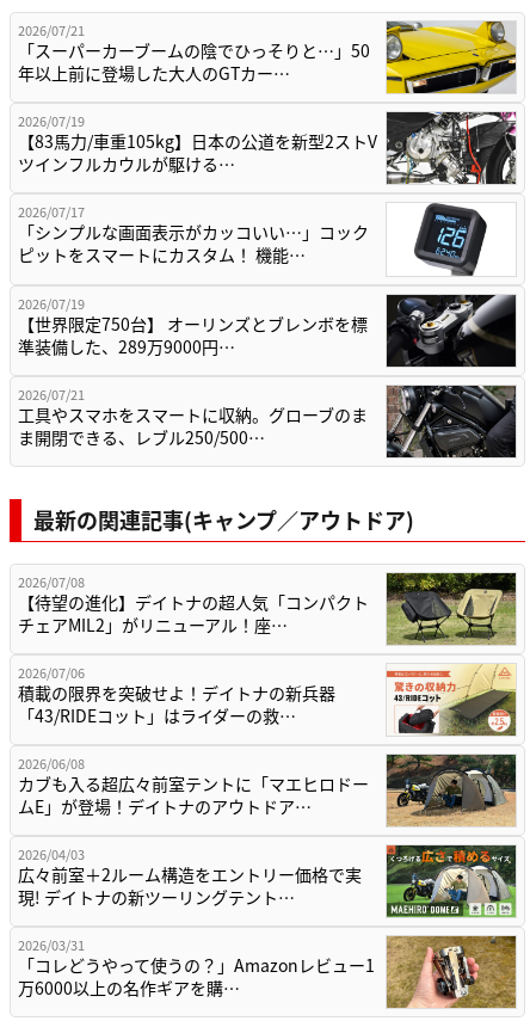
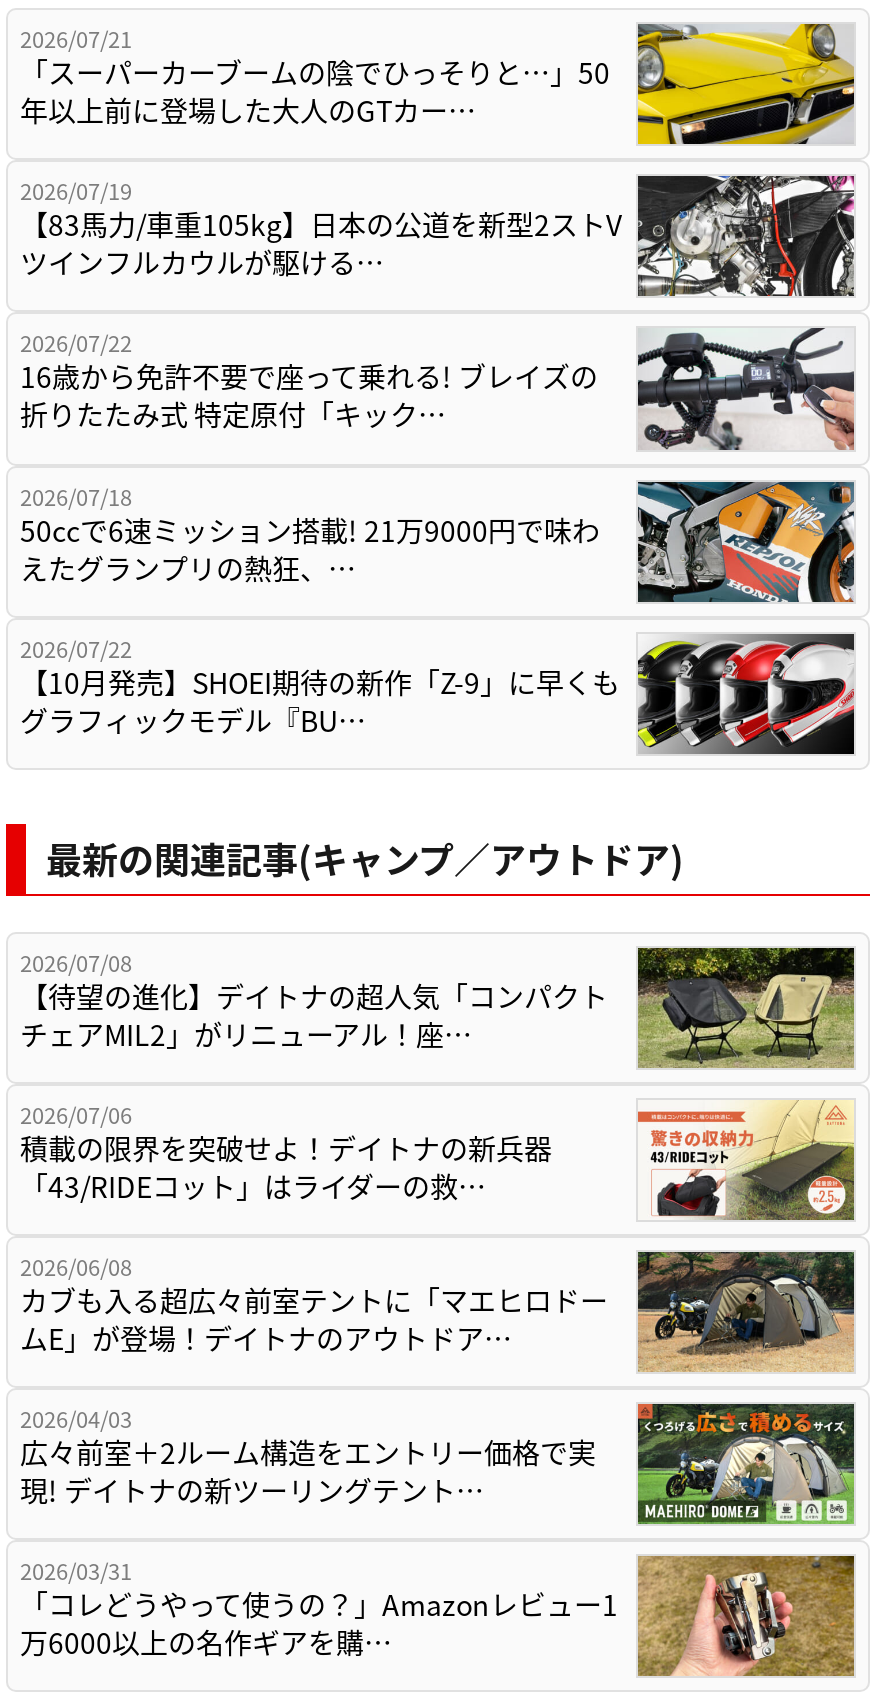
[18,202,516,277] [image] | 2026/07/17 | 「シンプルな画面表示がカッコいい…」コック | ピットをスマートにカスタム！ 機能… -> [20,326,856,452] [image] | 2026/07/22 | 16歳から免許不要で座って乗れる! ブレイズの | 折りたたみ式 特定原付「キック…
[18,293,517,368] [image] | 2026/07/19 | 【世界限定750台】 オーリンズとブレンボを標 | 準装備した、289万9000円… -> [20,479,856,604] [image] | 2026/07/18 | 50ccで6速ミッション搭載! 21万9000円で味わ | えたグランプリの熱狂、…
[18,384,517,459] [image] | 2026/07/21 | 工具やスマホをスマートに収納。グローブのま | ま開閉できる、レブル250/500… -> [20,631,856,756] [image] | 2026/07/22 | 【10月発売】SHOEI期待の新作「Z-9」に早くも | グラフィックモデル『BU…

